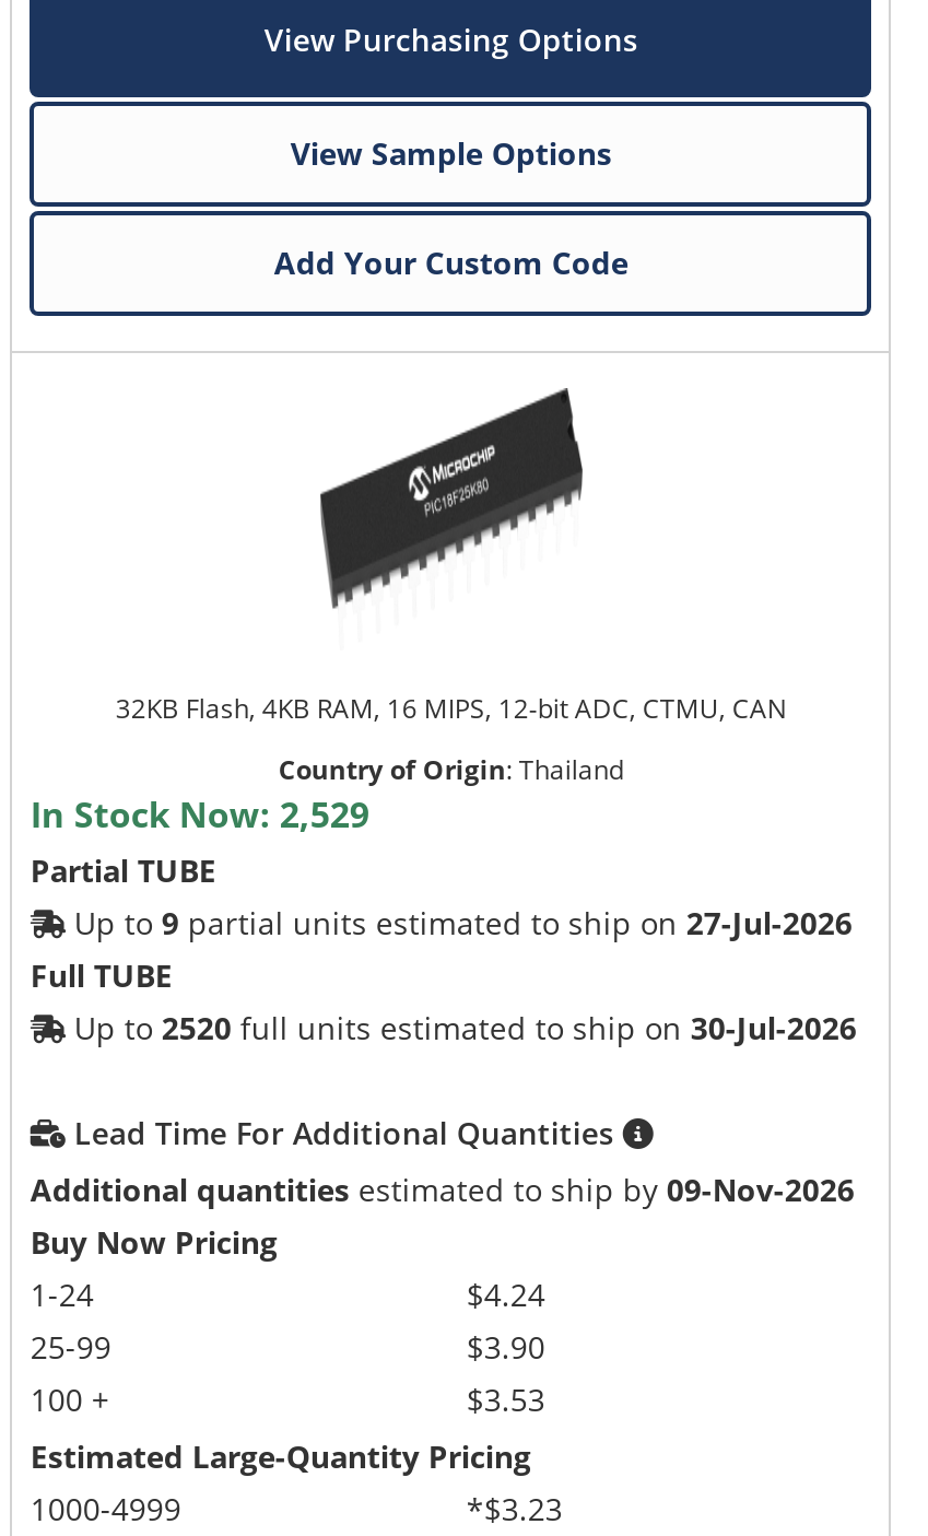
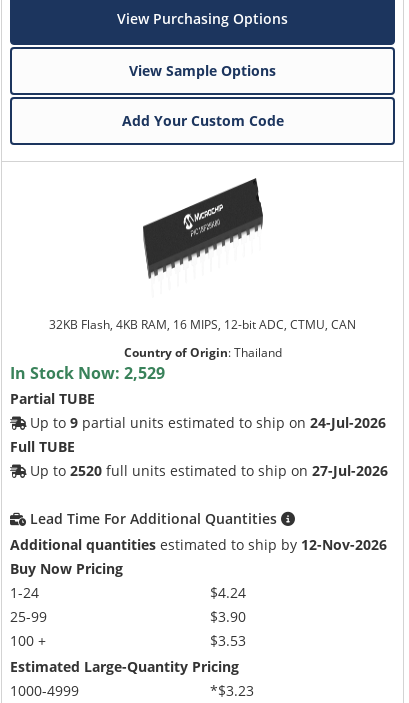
[74,901,852,943] Up to 9 partial units estimated to ship on 27-Jul-2026 -> [30,413,386,432] Up to 9 partial units estimated to ship on 24-Jul-2026
[74,1006,857,1048] Up to 2520 full units estimated to ship on 30-Jul-2026 -> [30,461,388,480] Up to 2520 full units estimated to ship on 27-Jul-2026
[30,1168,855,1210] Additional quantities estimated to ship by 09-Nov-2026 -> [10,535,387,554] Additional quantities estimated to ship by 12-Nov-2026

